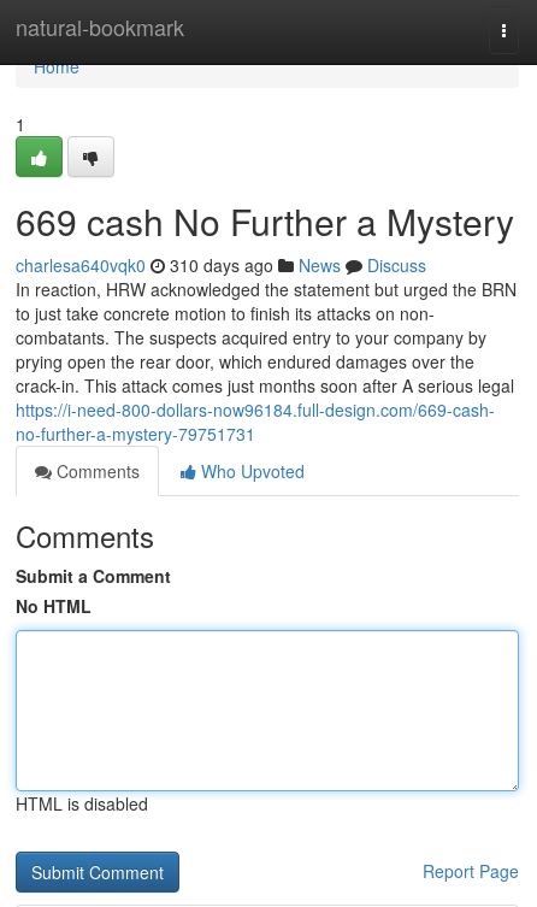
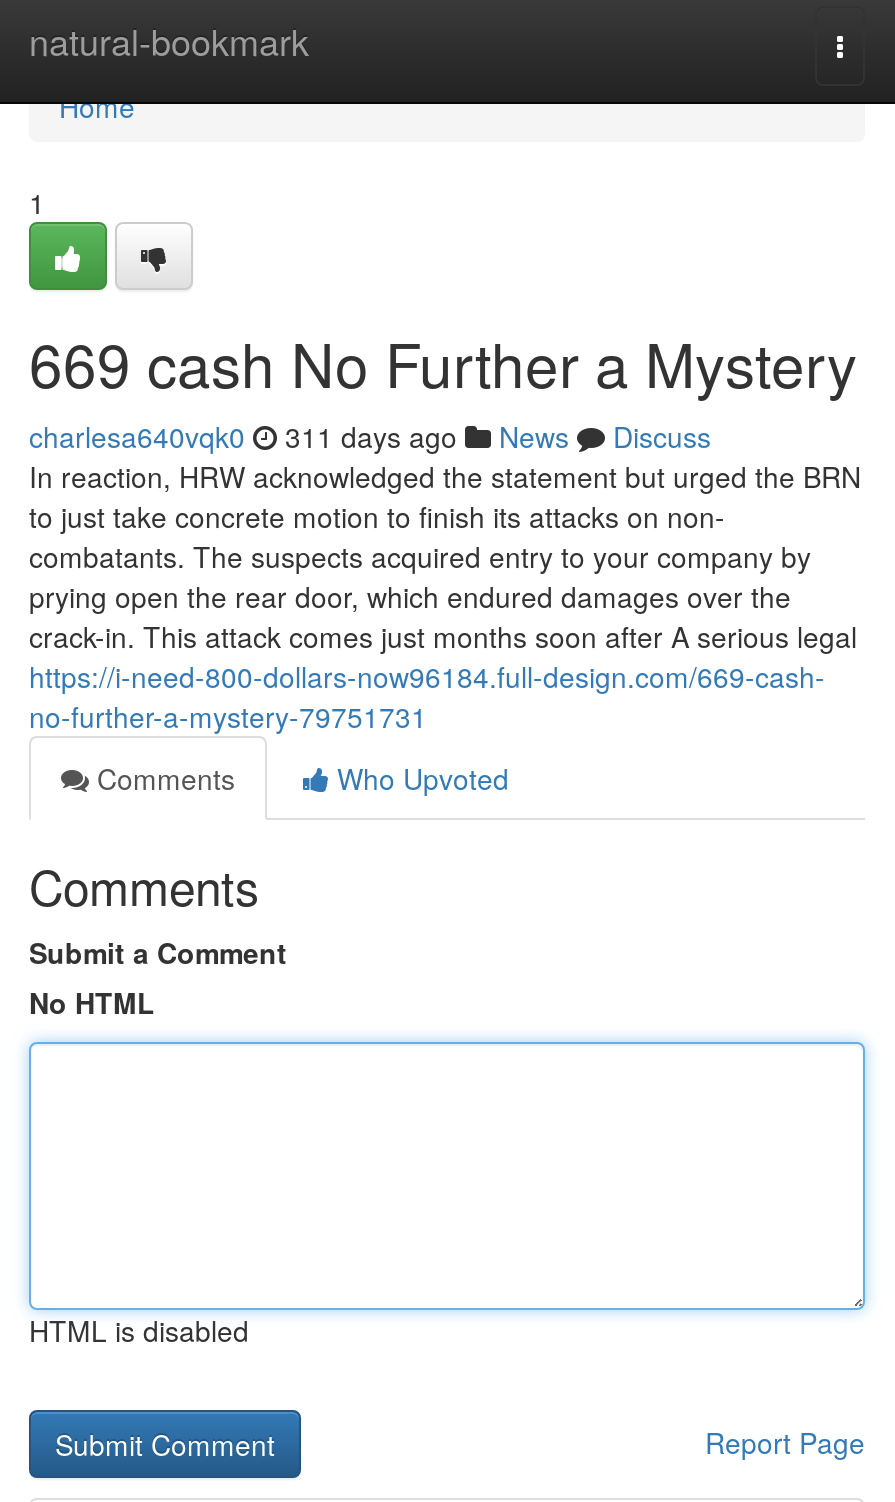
[16,253,426,277] charlesa640vqk0 310 days ago News Discuss -> [29,416,711,456] charlesa640vqk0 311 days ago News Discuss

